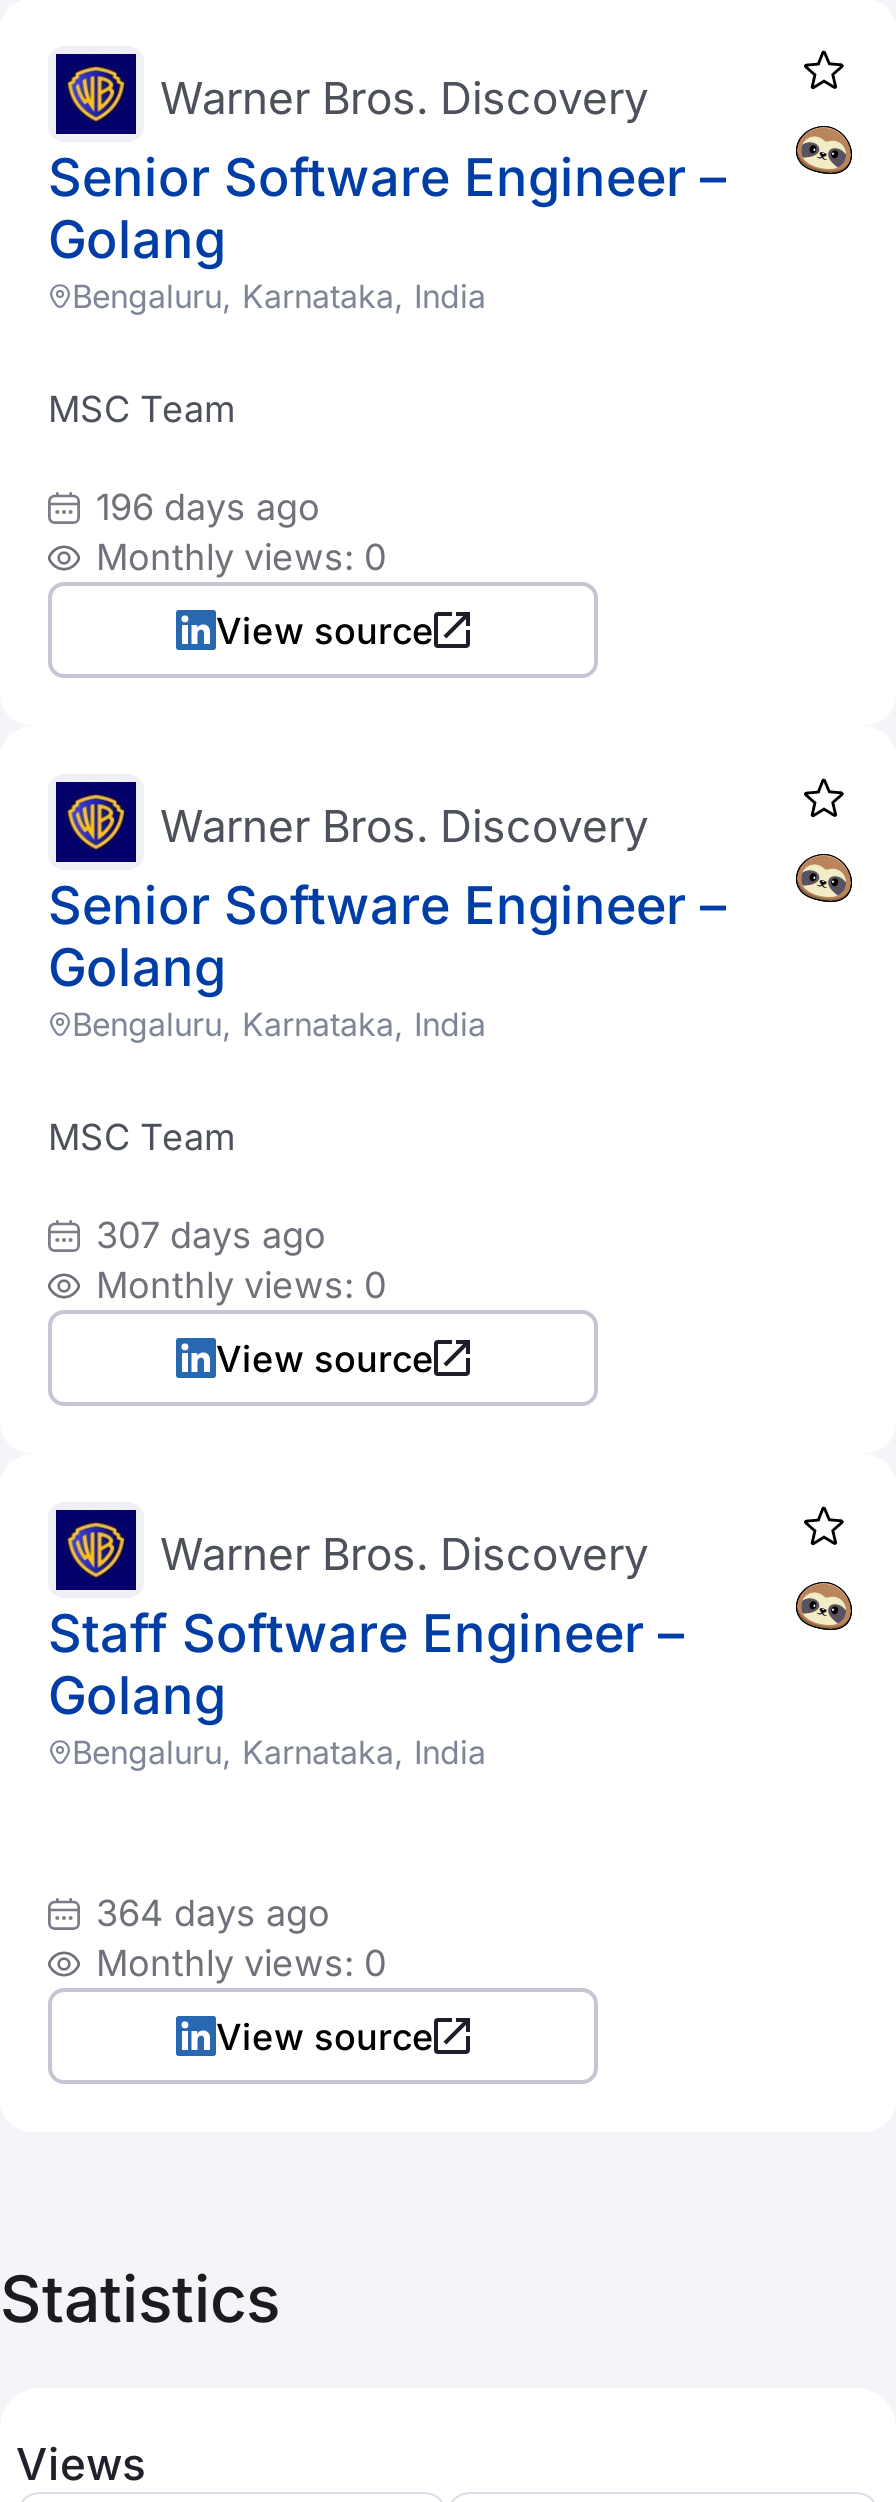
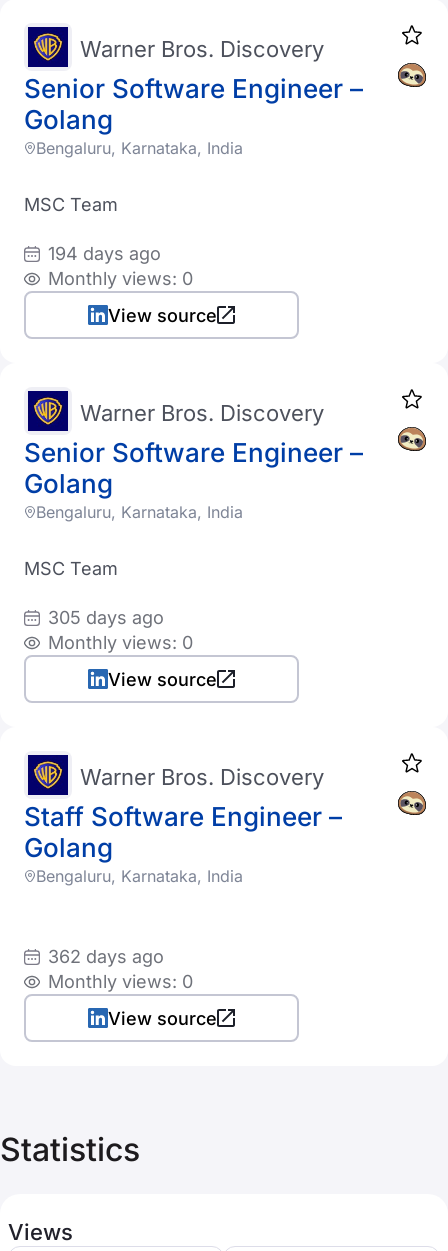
[96,486,320,528] 196 days ago -> [48,243,161,264] 194 days ago
[96,1214,326,1256] 307 days ago -> [48,607,164,628] 305 days ago
[96,1892,330,1934] 364 days ago -> [48,946,164,967] 362 days ago

